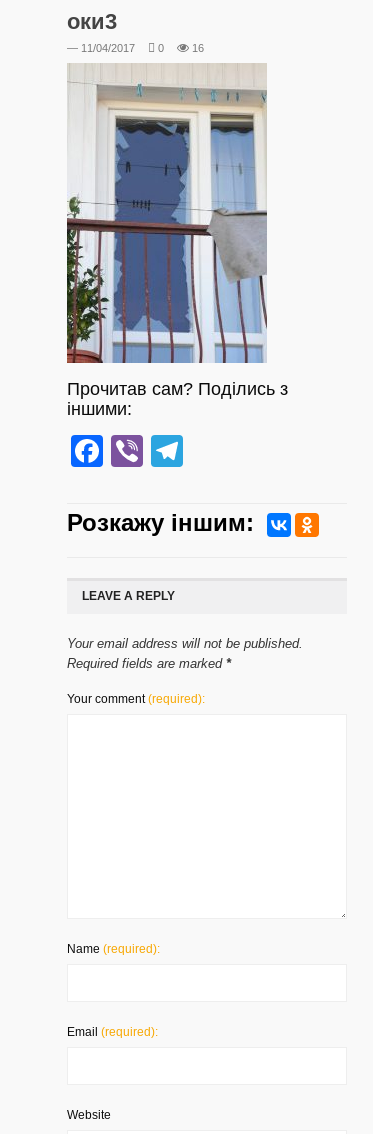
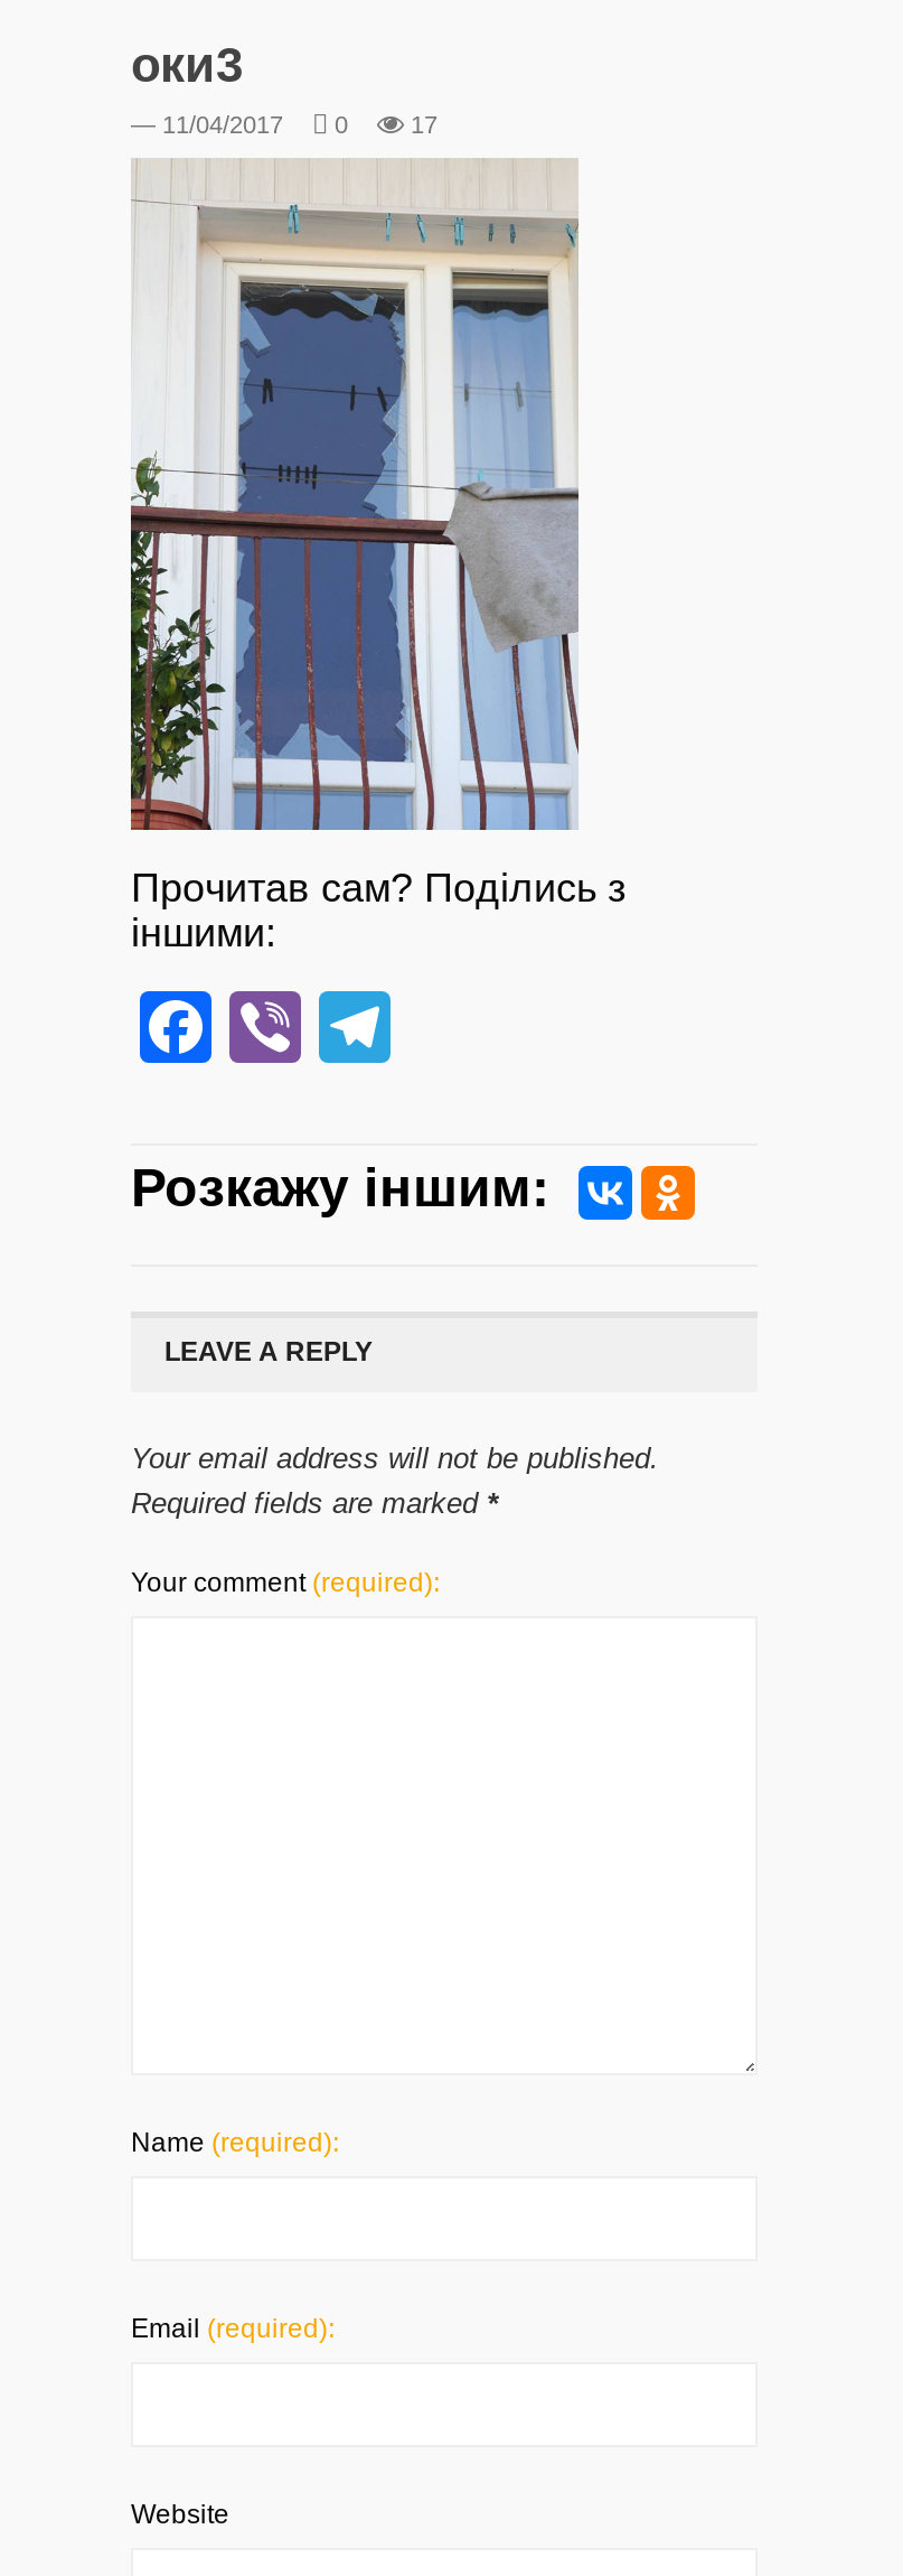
[192,42,204,54] 16 -> [411,111,438,138] 17

